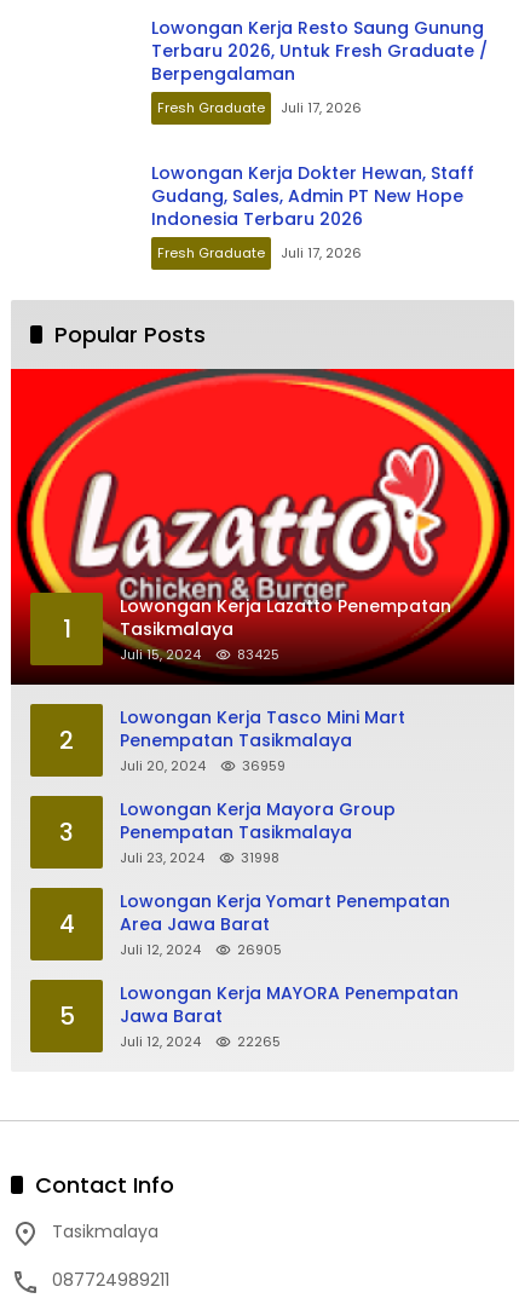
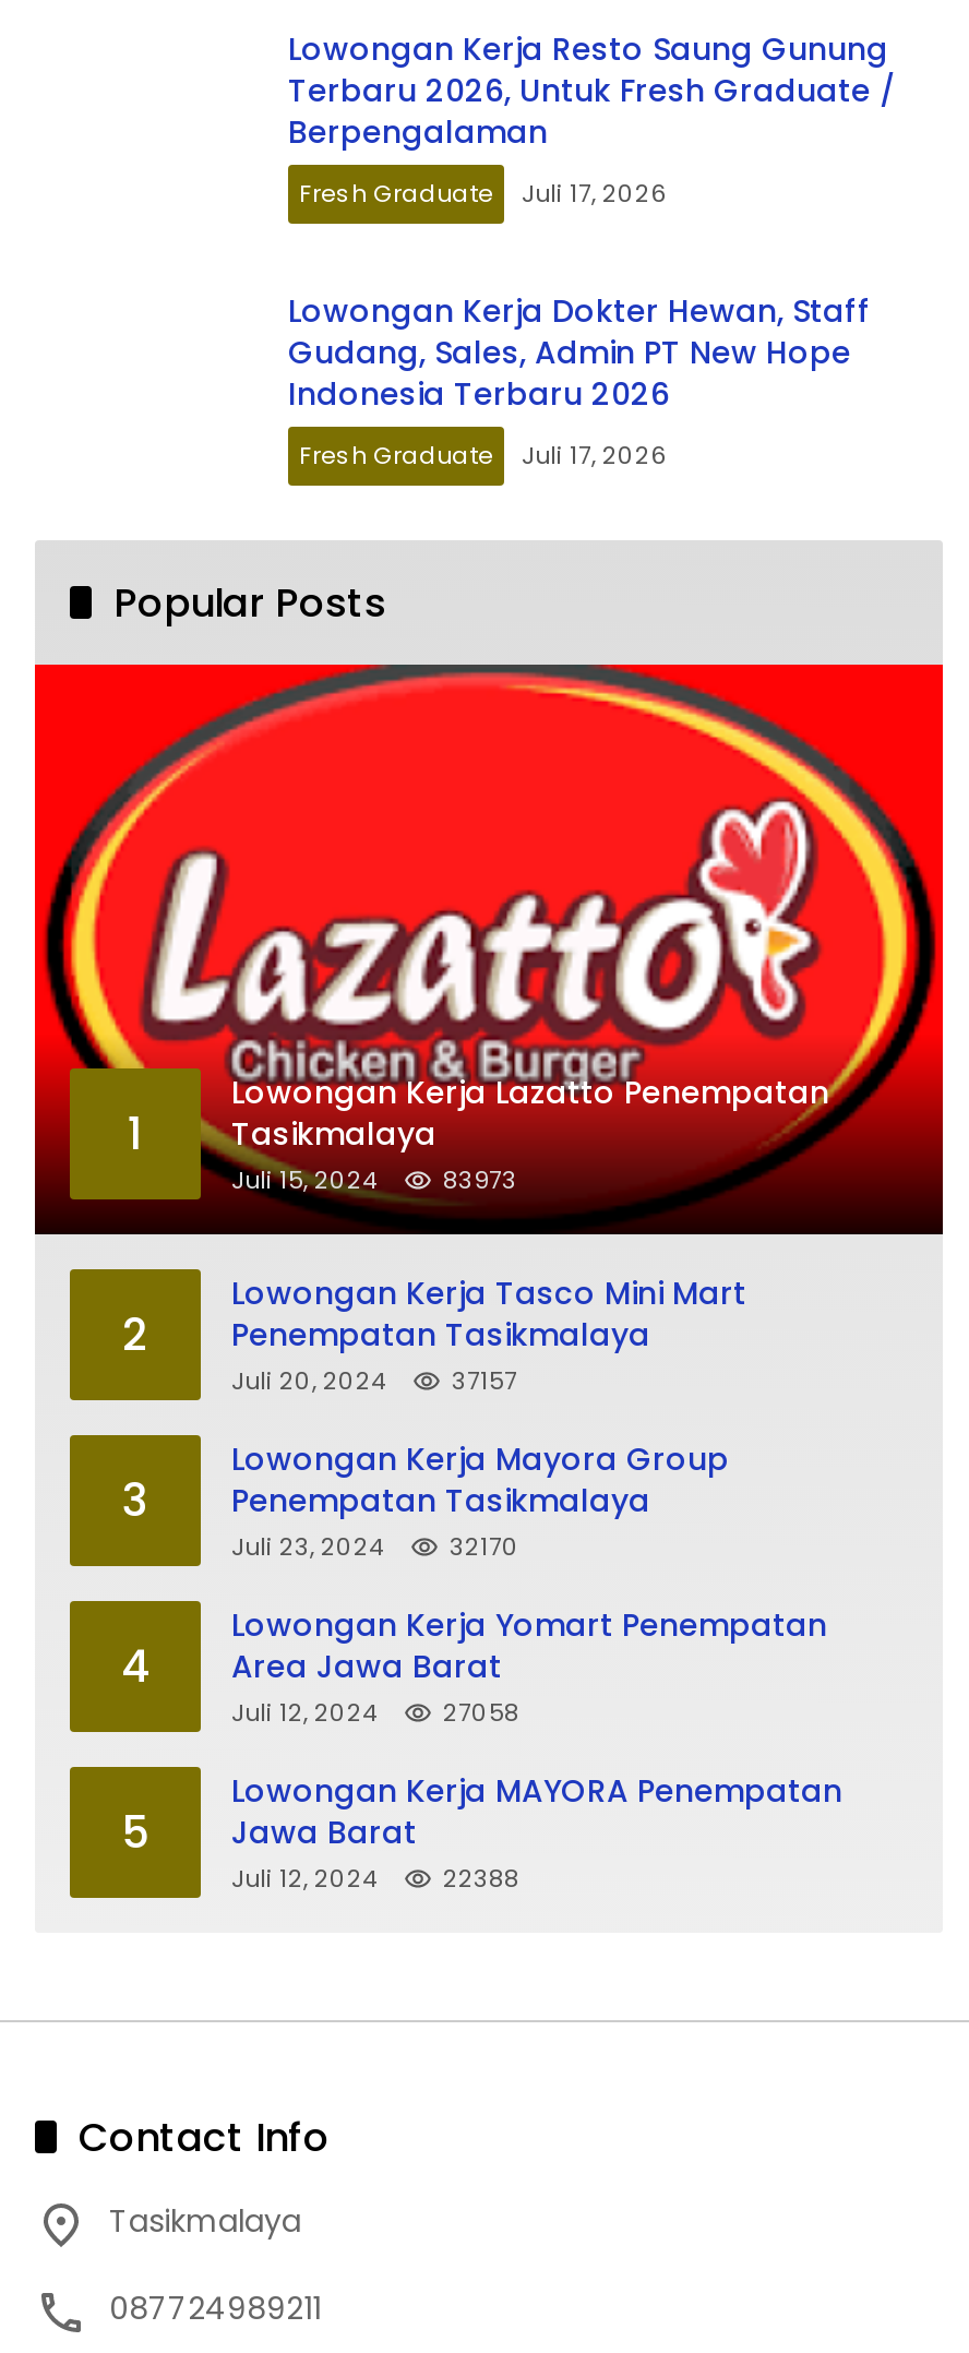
[120,645,279,665] Juli 15, 2024 83425 -> [231,1163,517,1198] Juli 15, 2024 83973
[120,757,286,776] Juli 20, 2024 36959 -> [231,1364,517,1399] Juli 20, 2024 37157
[120,849,279,868] Juli 23, 2024 31998 -> [231,1530,519,1565] Juli 23, 2024 32170
[120,941,282,960] Juli 12, 2024 26905 -> [231,1696,519,1731] Juli 12, 2024 27058
[120,1032,281,1052] Juli 12, 2024 22265 -> [231,1862,519,1897] Juli 12, 2024 22388

